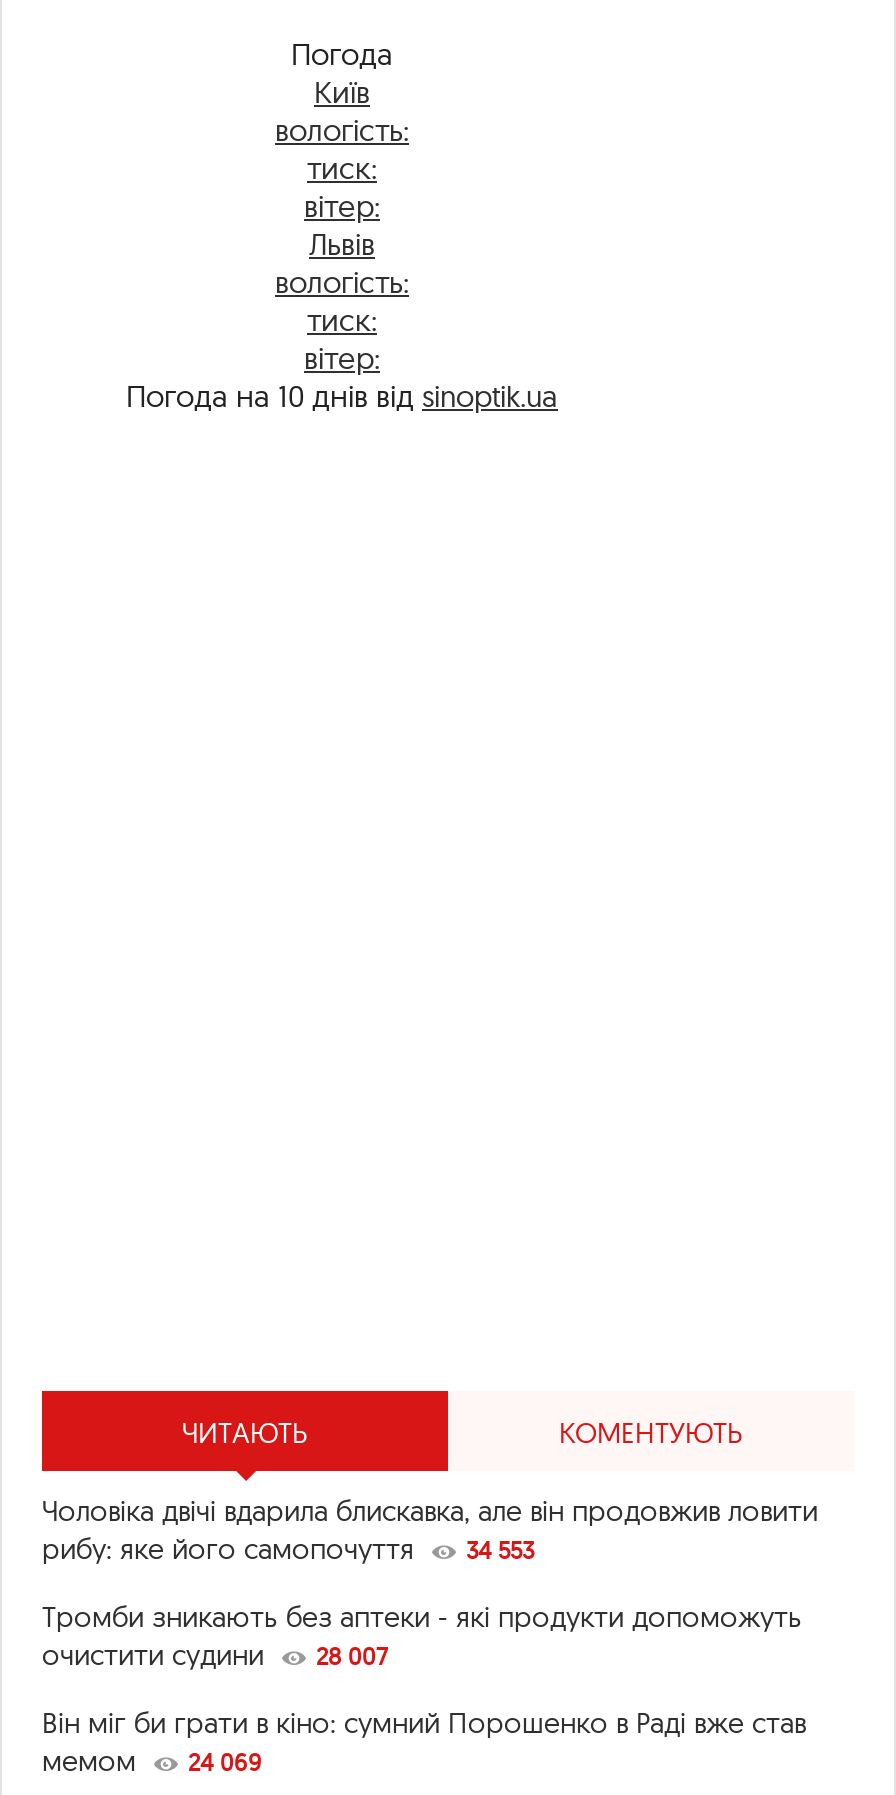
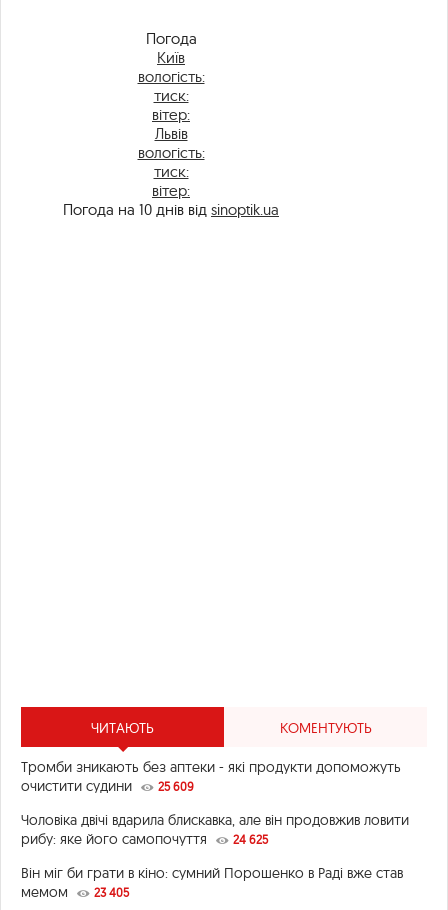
moved [42,1493,818,1567] -> [21,811,409,848]: Чоловіка двічі вдарила блискавка, але він продовжив ловити | рибу: яке його самопочуття
[466,1535,534,1565] 34 553 -> none
moved [42,1599,802,1673] -> [21,758,401,795]: Тромби зникають без аптеки - які продукти допоможуть | очистити судини
[316,1641,388,1671] 28 007 -> [158,779,268,847] 25 609 | 24 625
[42,1743,262,1779] мемом 24 069 -> [21,883,129,901] мемом 23 405

